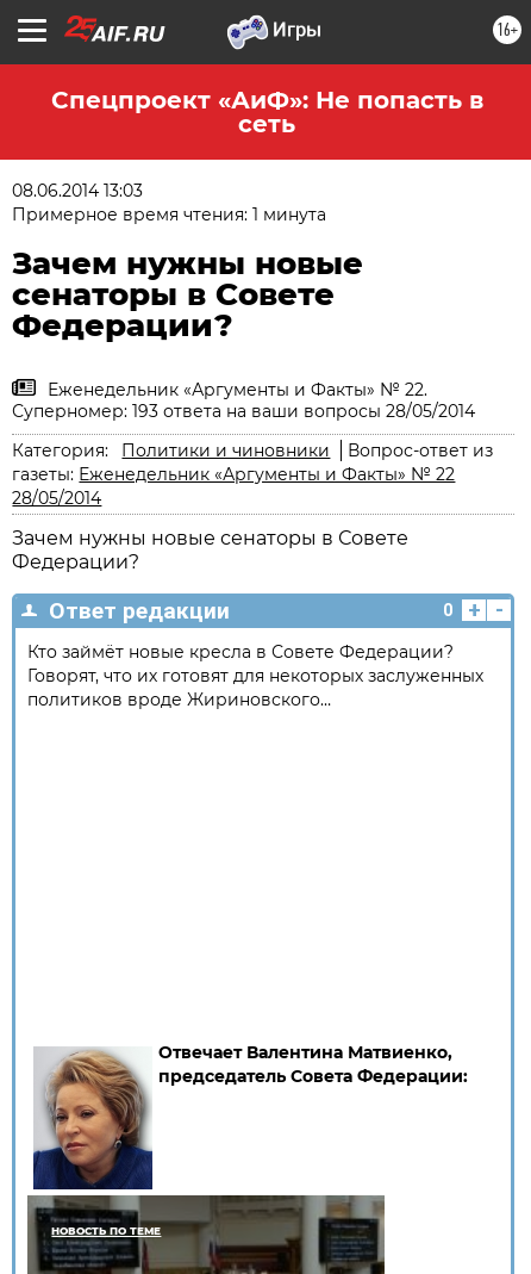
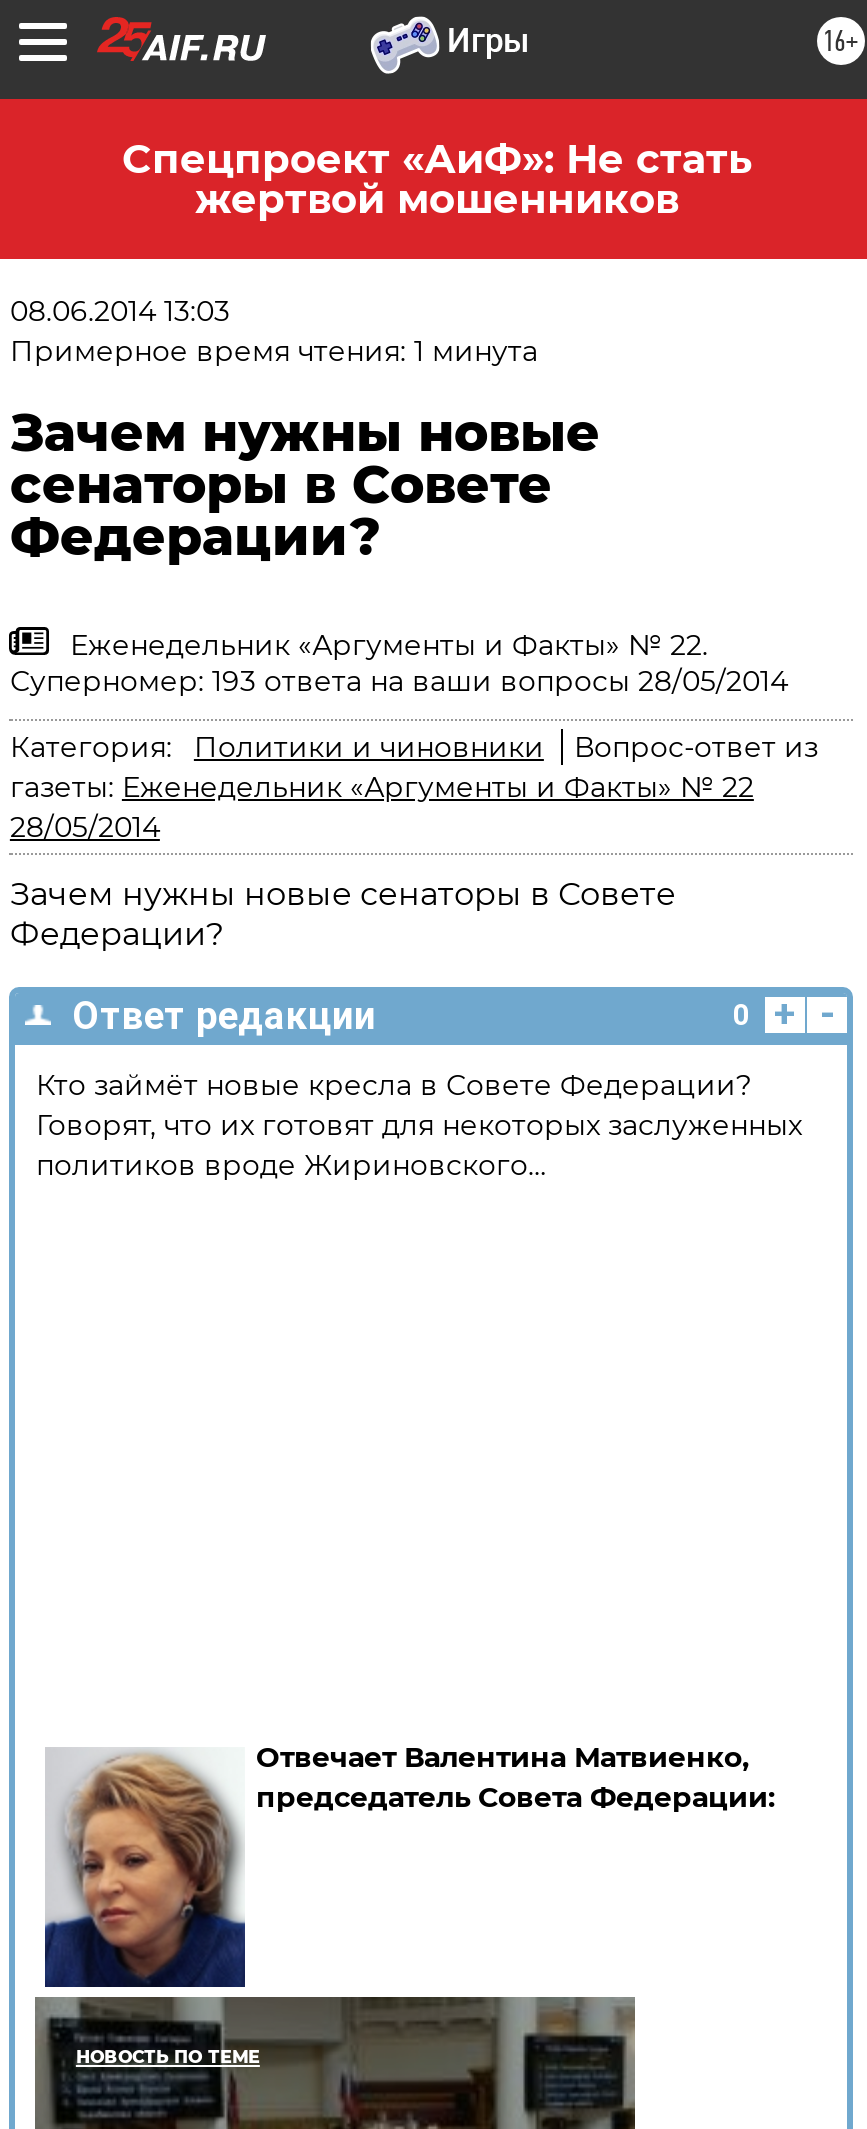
[51,86,483,138] Спецпроект «АиФ»: Не попасть в | сеть -> [122,135,752,223] Спецпроект «АиФ»: Не стать | жертвой мошенников

